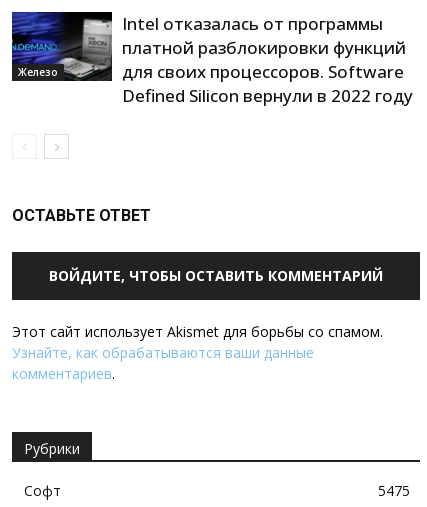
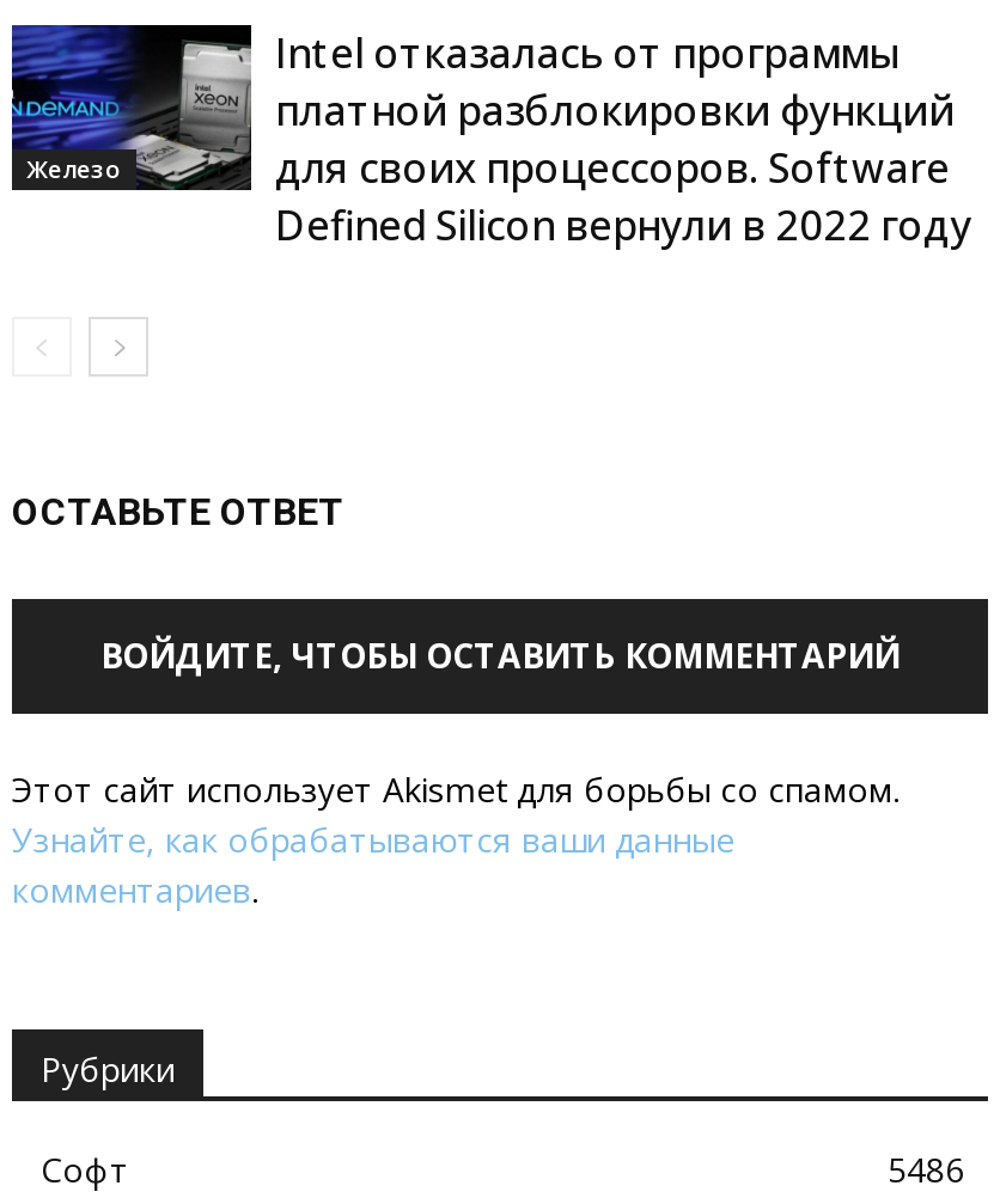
[378,481,410,500] 5475 -> [888,1147,964,1192] 5486

